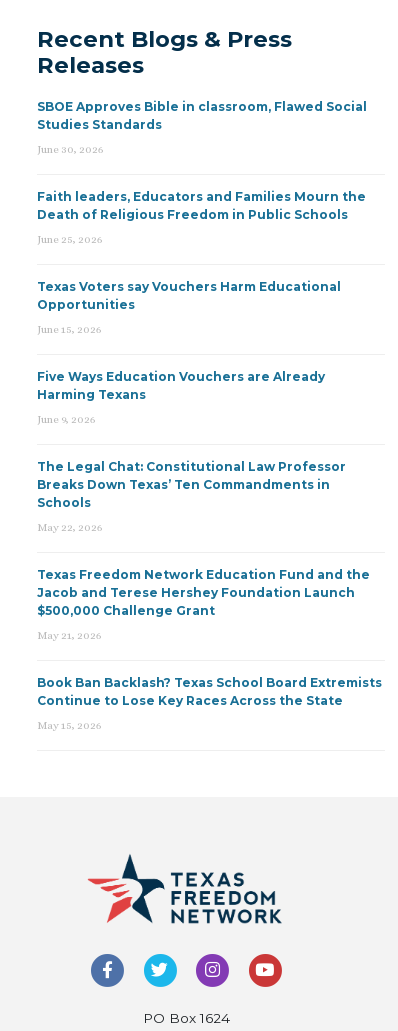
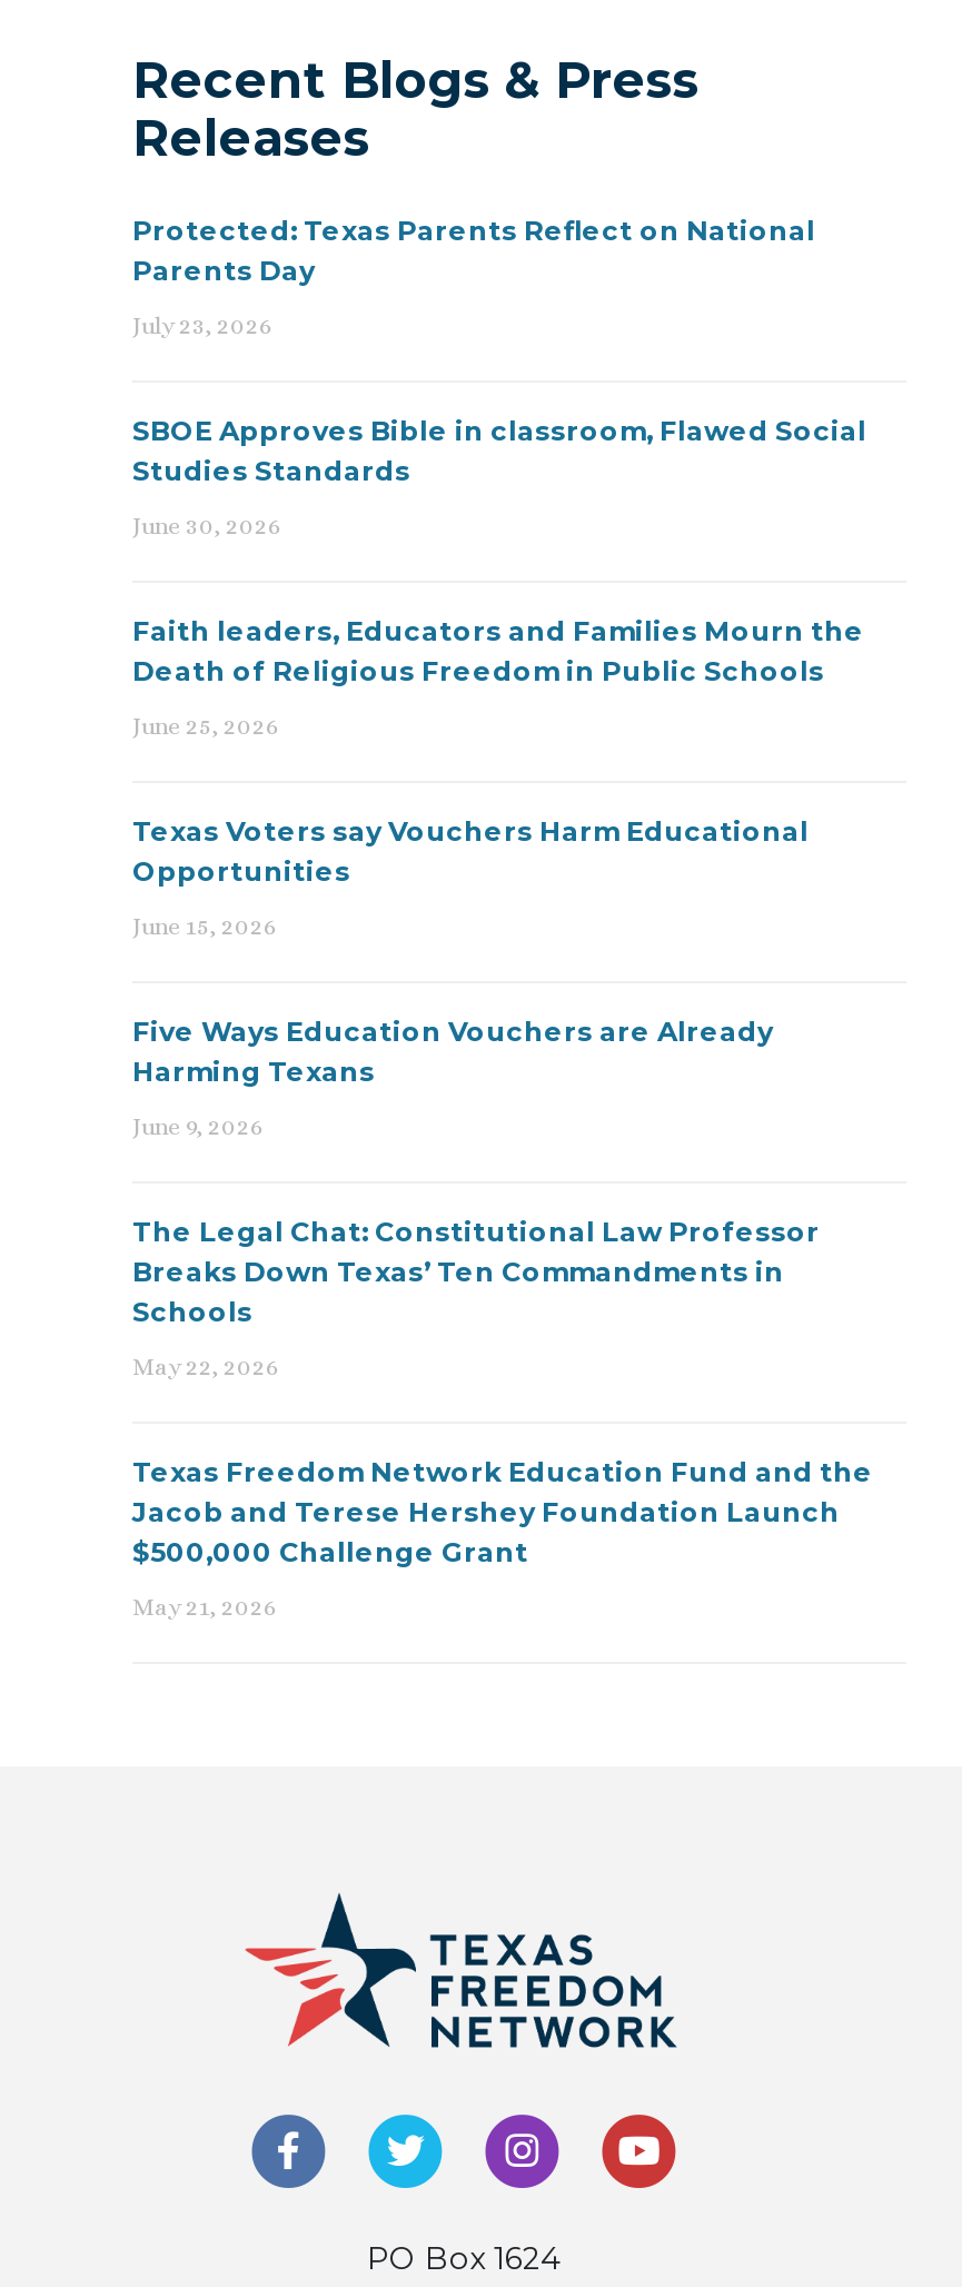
none -> [132,214,815,341] Protected: Texas Parents Reflect on National | Parents Day | July 23, 2026
moved [37,99,370,642] -> [132,414,873,1622]: SBOE Approves Bible in classroom, Flawed Social | Studies Standards | June 30, 2026 | ... | $500,000 Challenge Grant | May 21, 2026
[37,675,382,732] Book Ban Backlash? Texas School Board Extremists | Continue to Lose Key Races Across the State | May 15, 2026 -> none

